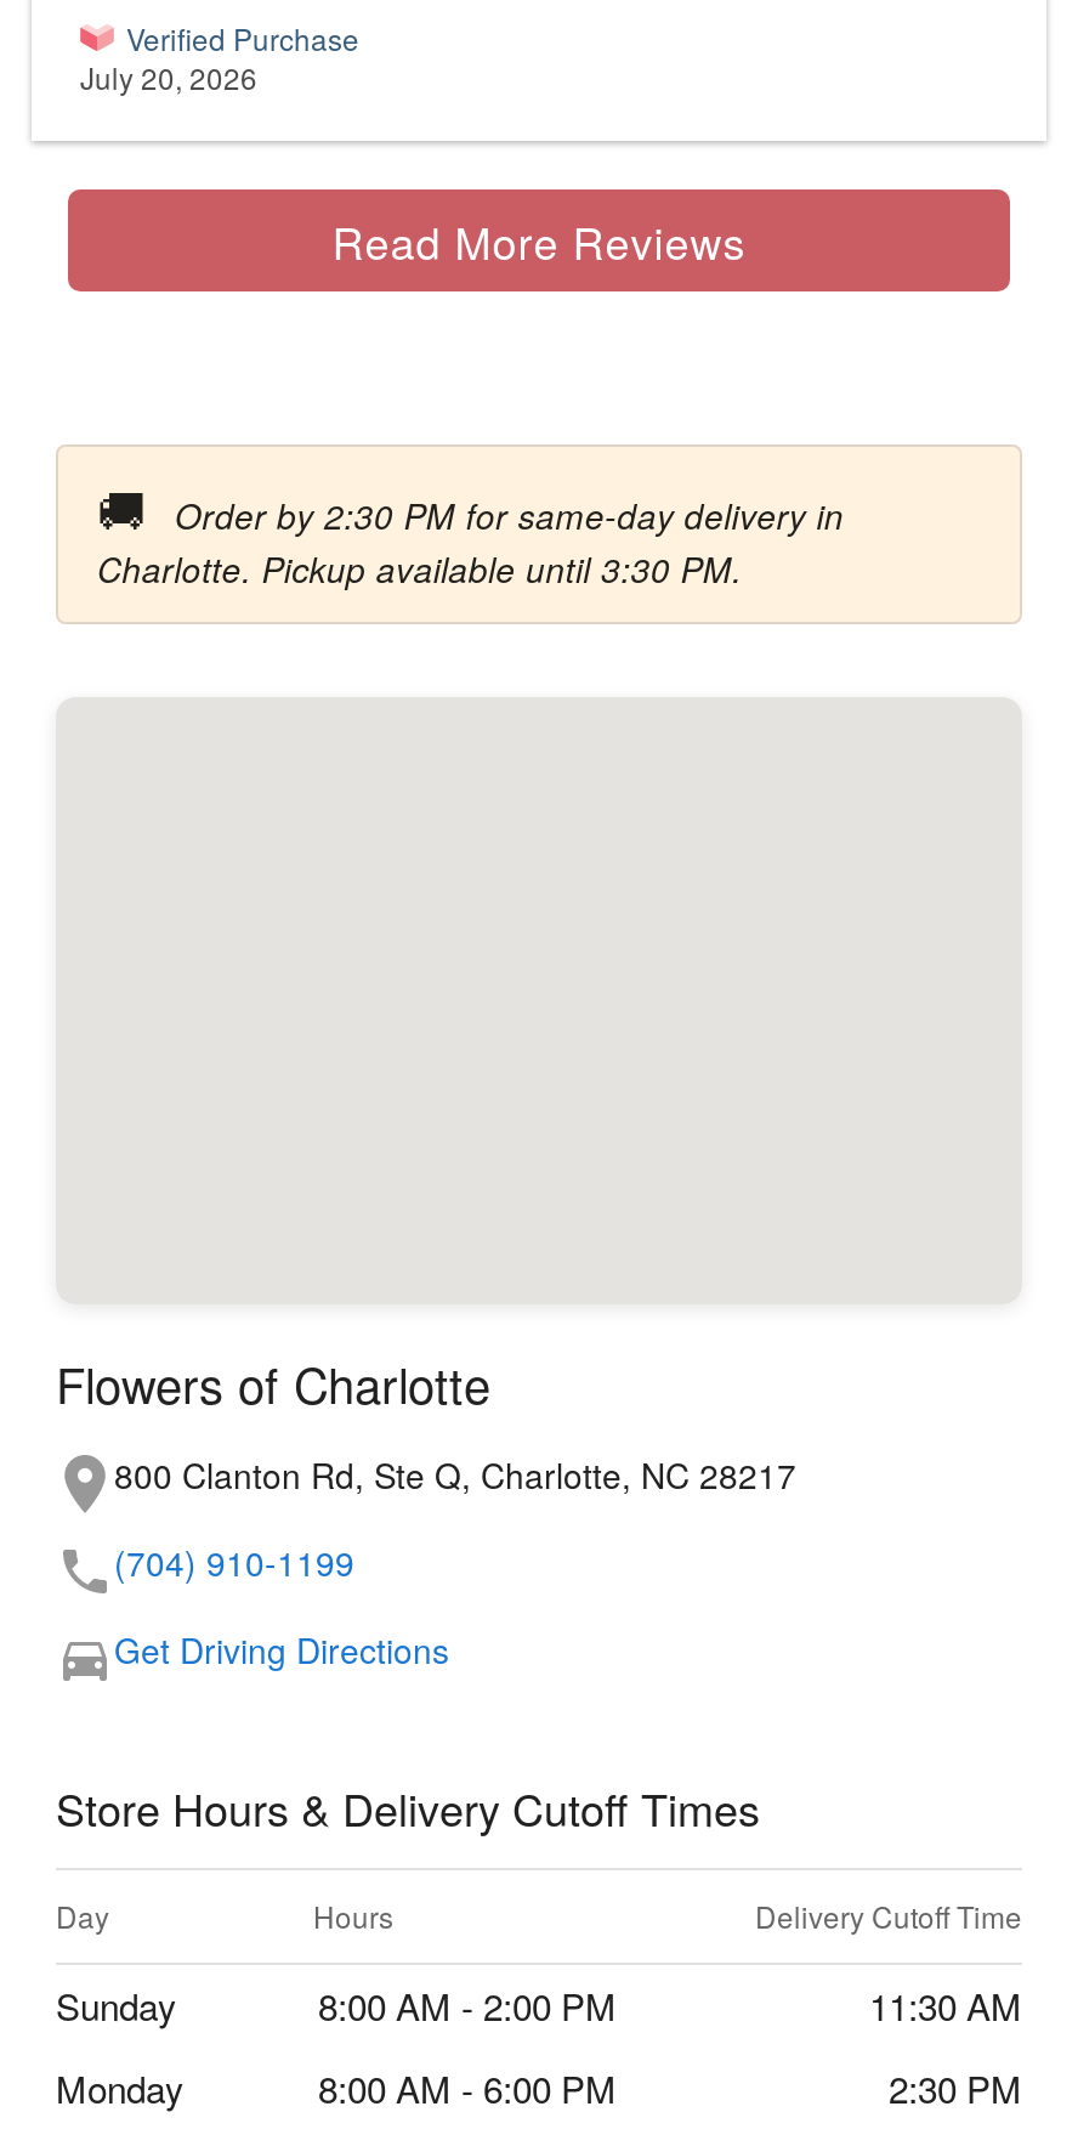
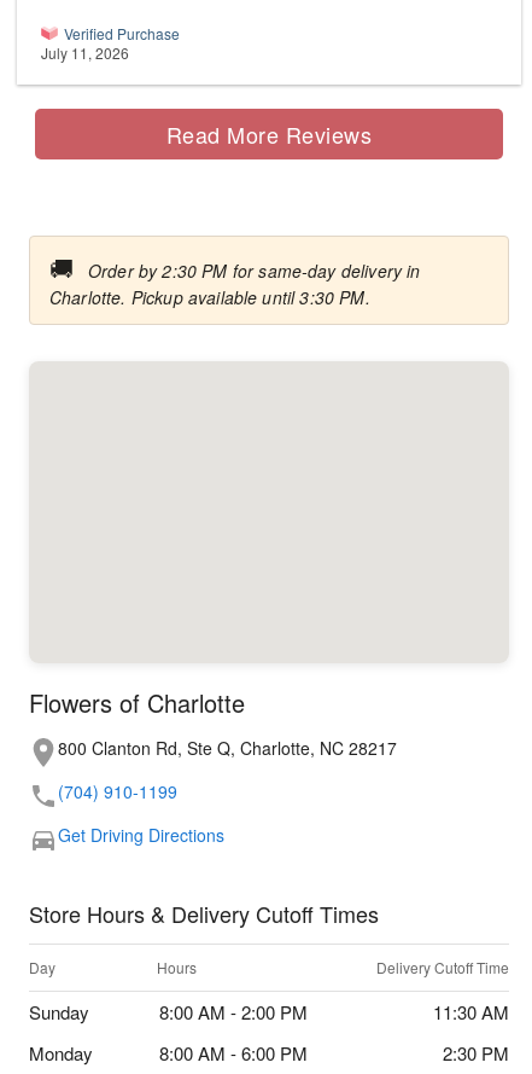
[80,56,257,98] July 20, 2026 -> [41,43,129,63] July 11, 2026

